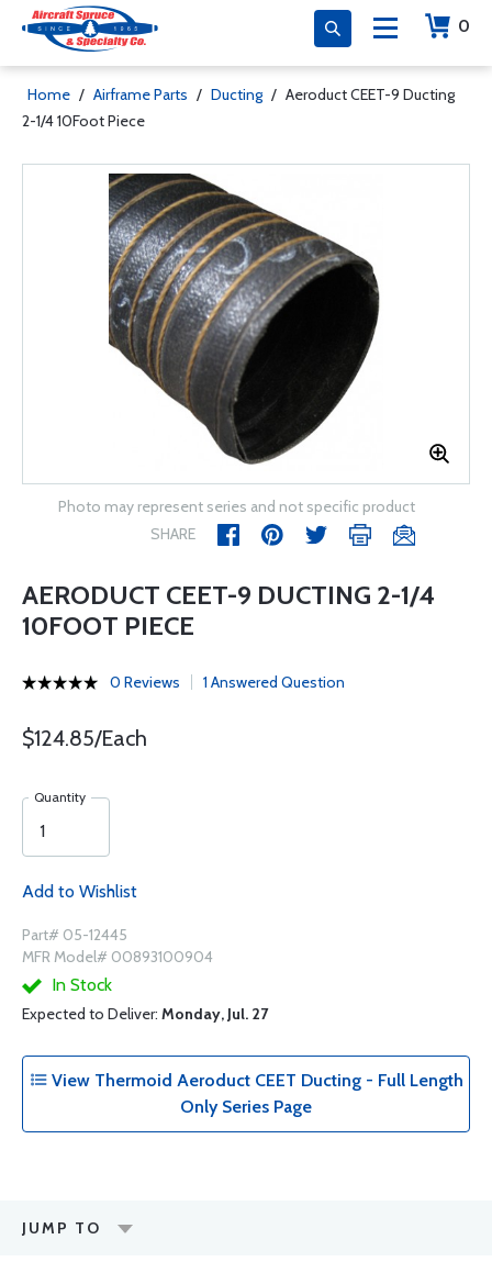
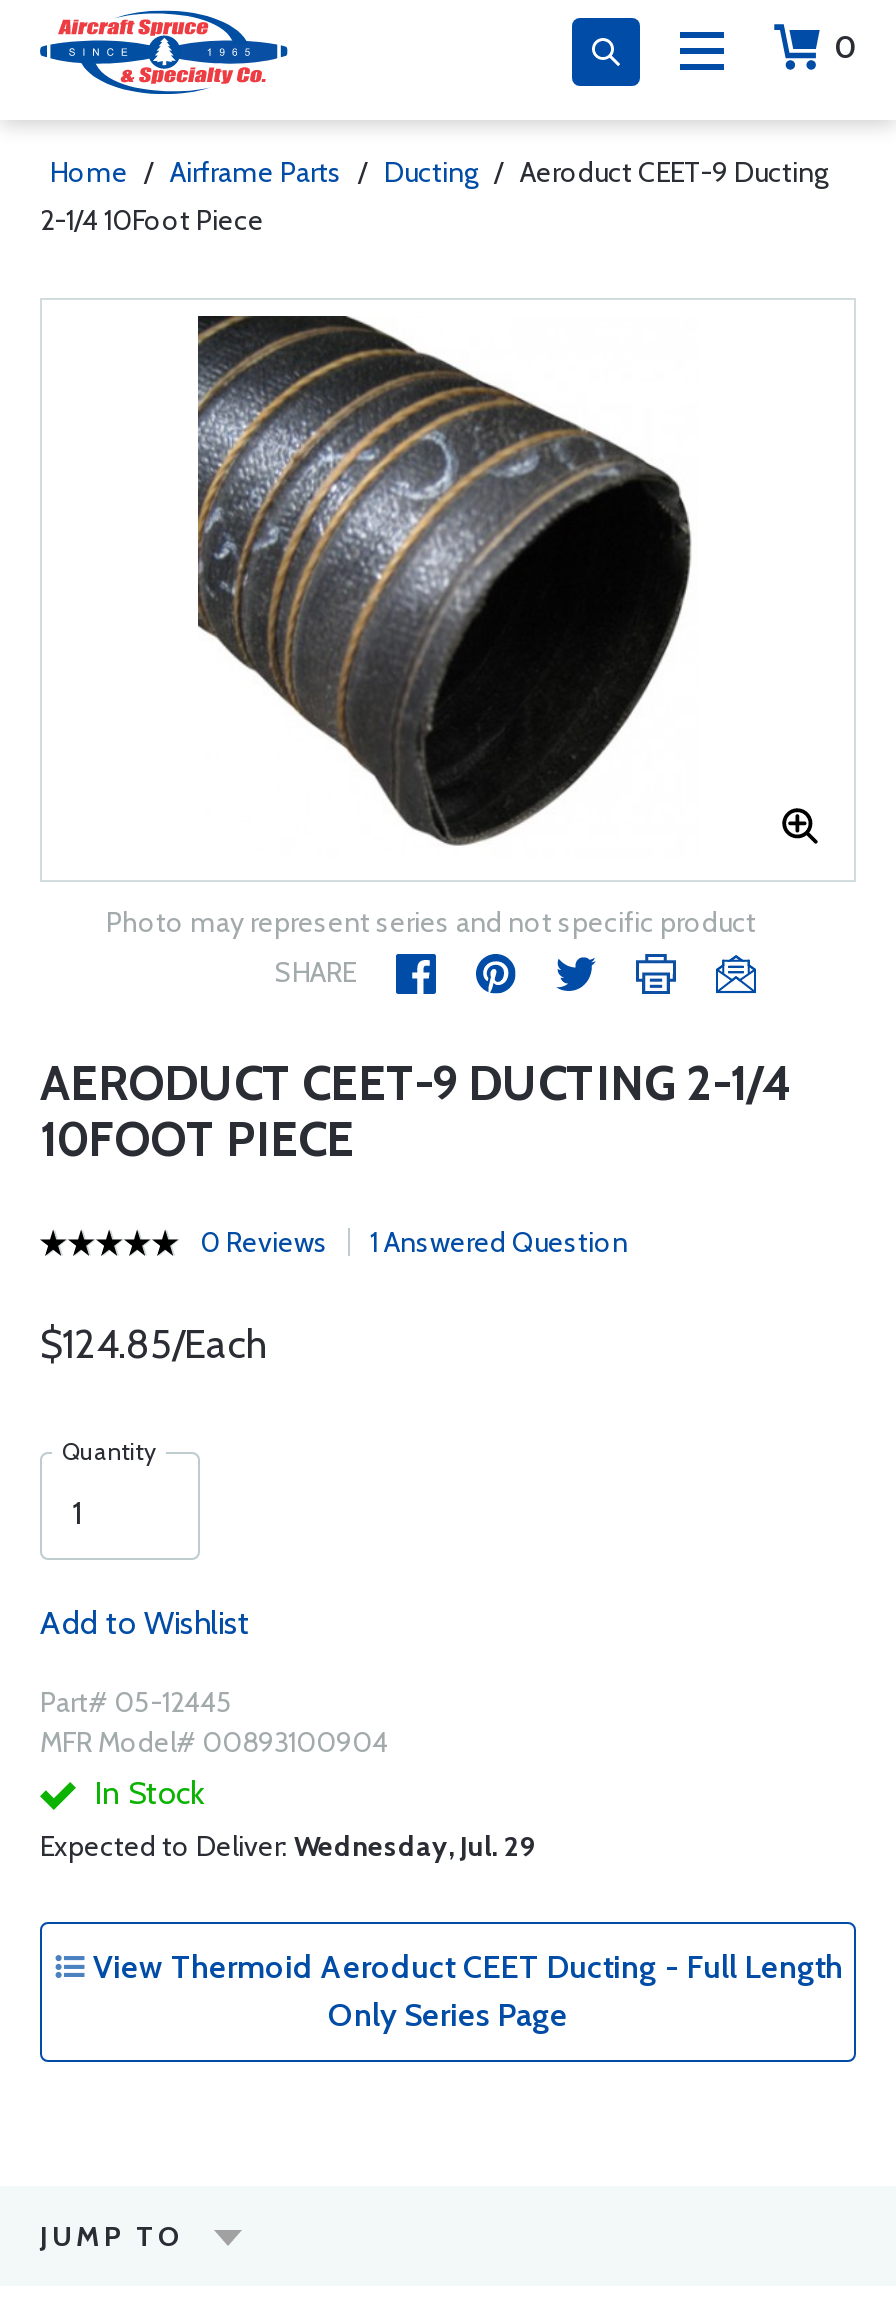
[22,1004,268,1024] Expected to Deliver: Monday, Jul. 27 -> [40,1828,536,1864] Expected to Deliver: Wednesday, Jul. 29

